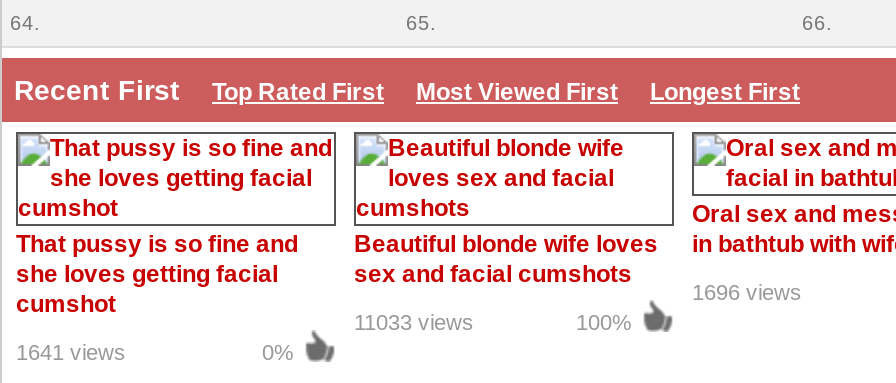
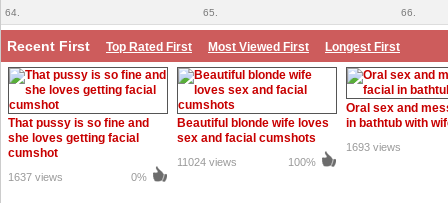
[692,280,802,304] 1696 views -> [346,141,401,153] 1693 views
[354,310,474,334] 11033 views -> [177,156,237,168] 11024 views
[16,340,126,364] 1641 views -> [8,171,63,183] 1637 views

